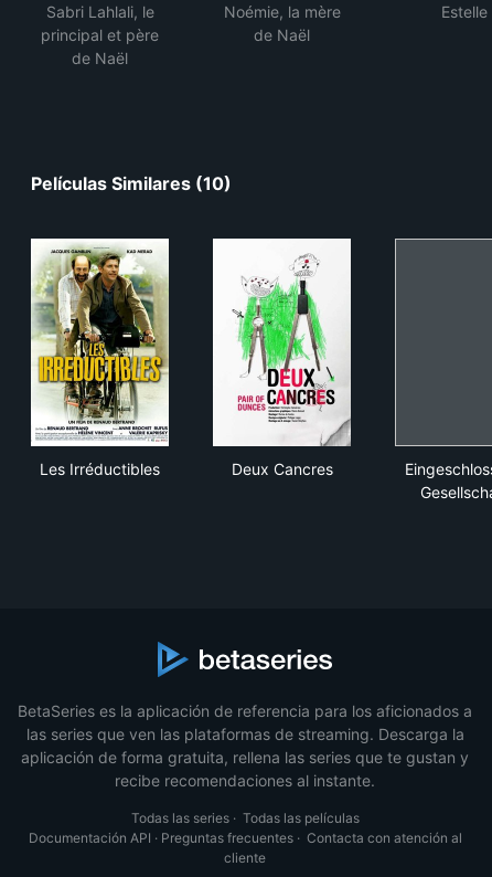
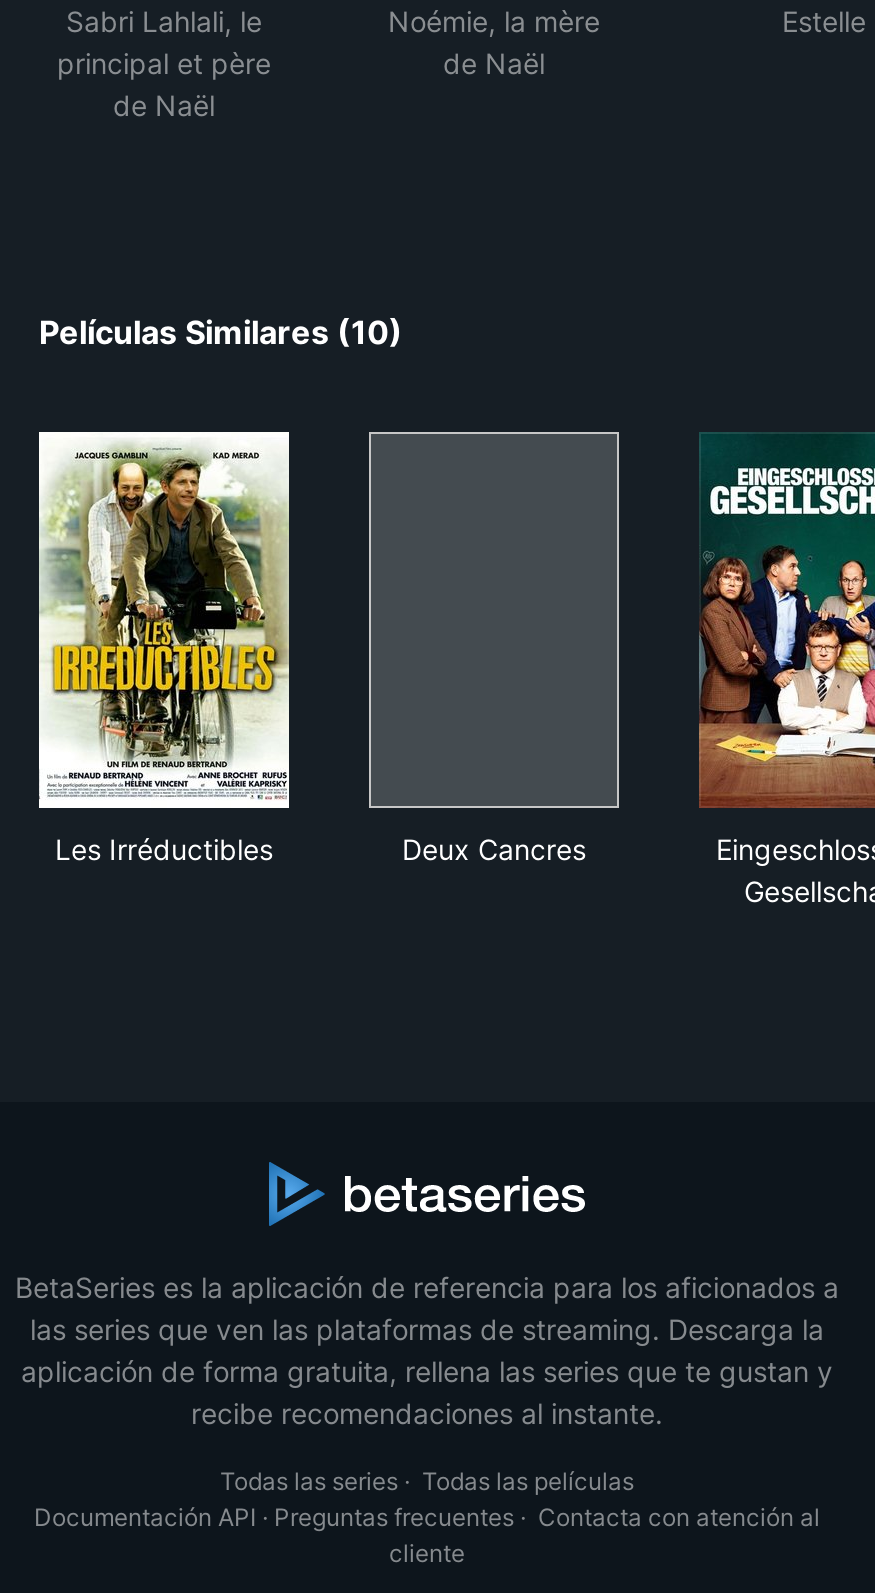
none -> [697,432,869,808] [image]
[213,239,351,446] [image] -> none

